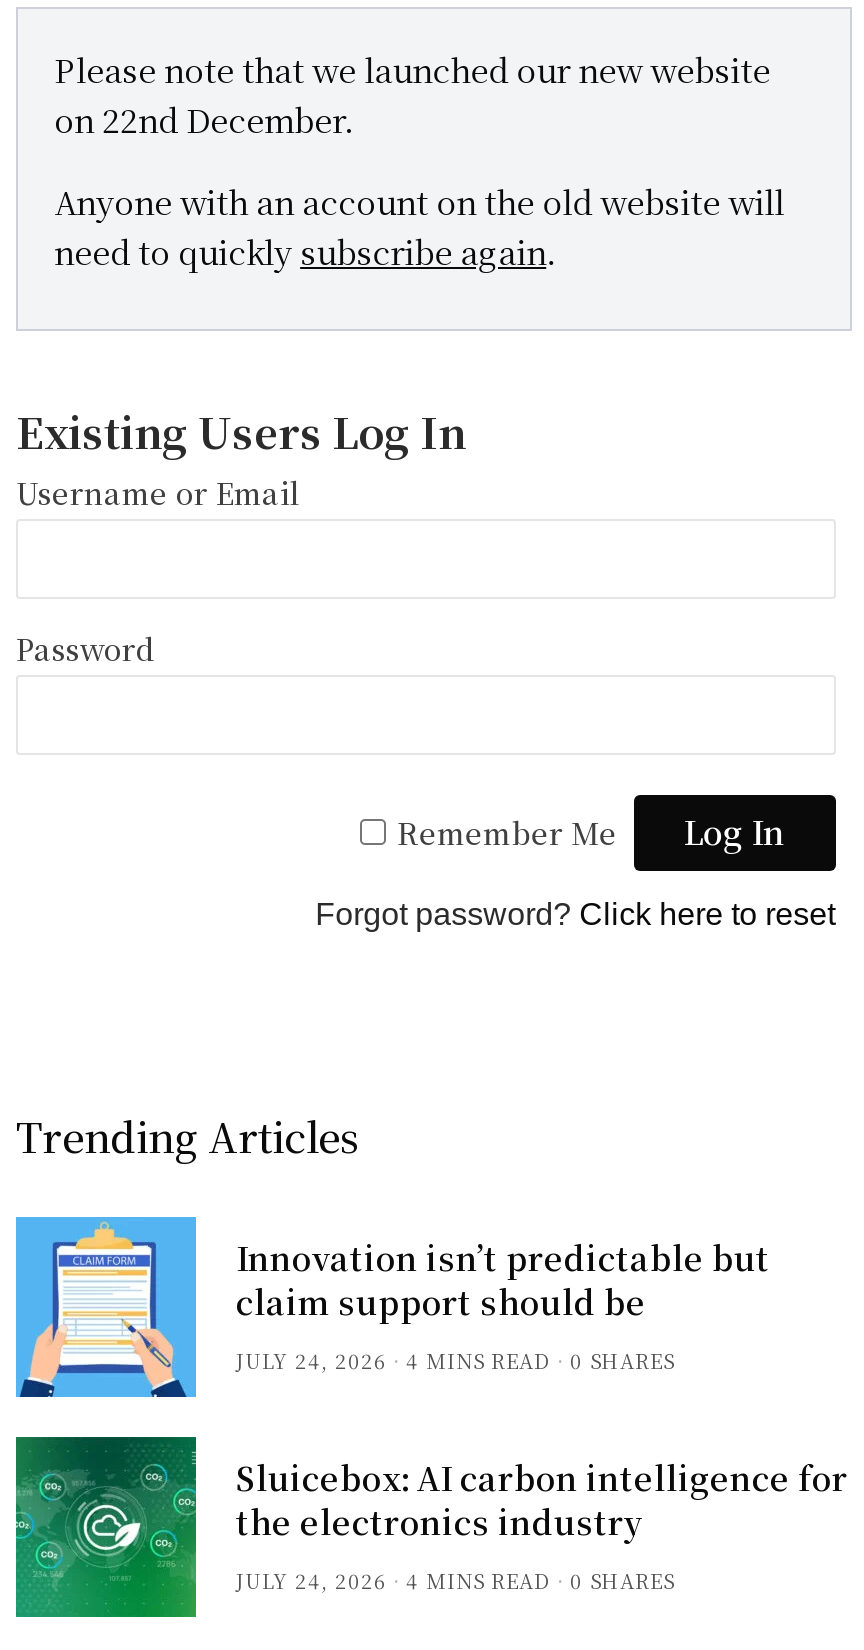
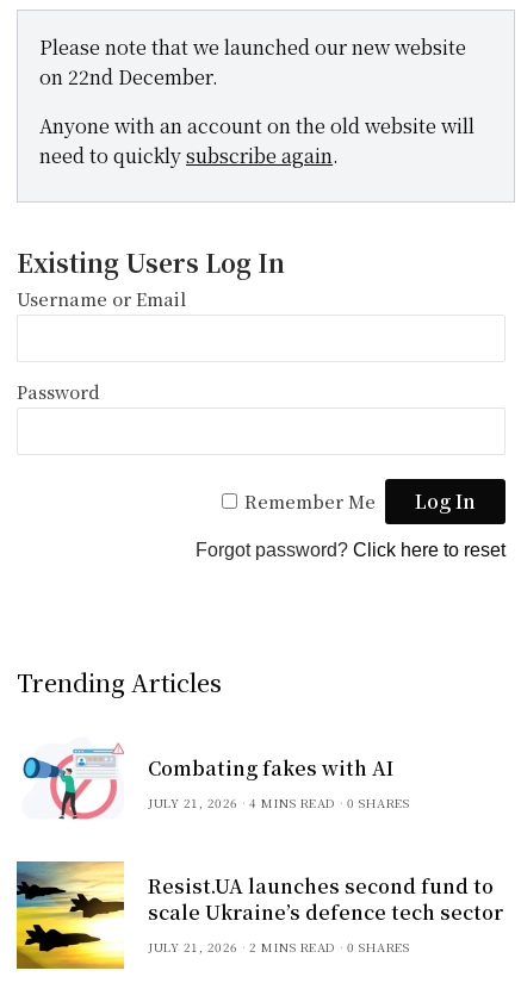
[14,1215,770,1399] [image] | Innovation isn’t predictable but | claim support should be | JULY 24, 2026 -> [17,730,393,825] [image] | Combating fakes with AI | JULY 21, 2026
[14,1435,848,1619] [image] | Sluicebox: AI carbon intelligence for | the electronics industry | JULY 24, 2026 | 4 MINS READ -> [15,860,503,970] [image] | Resist.UA launches second fund to | scale Ukraine’s defence tech sector | JULY 21, 2026 | 2 MINS READ

